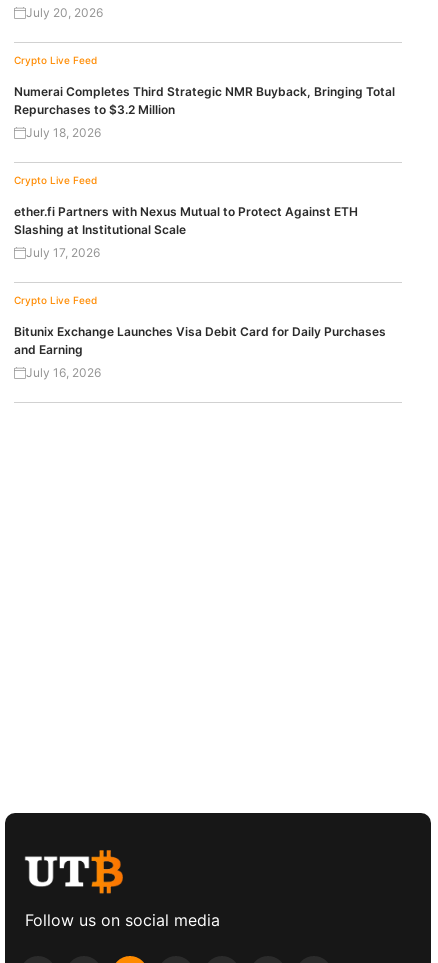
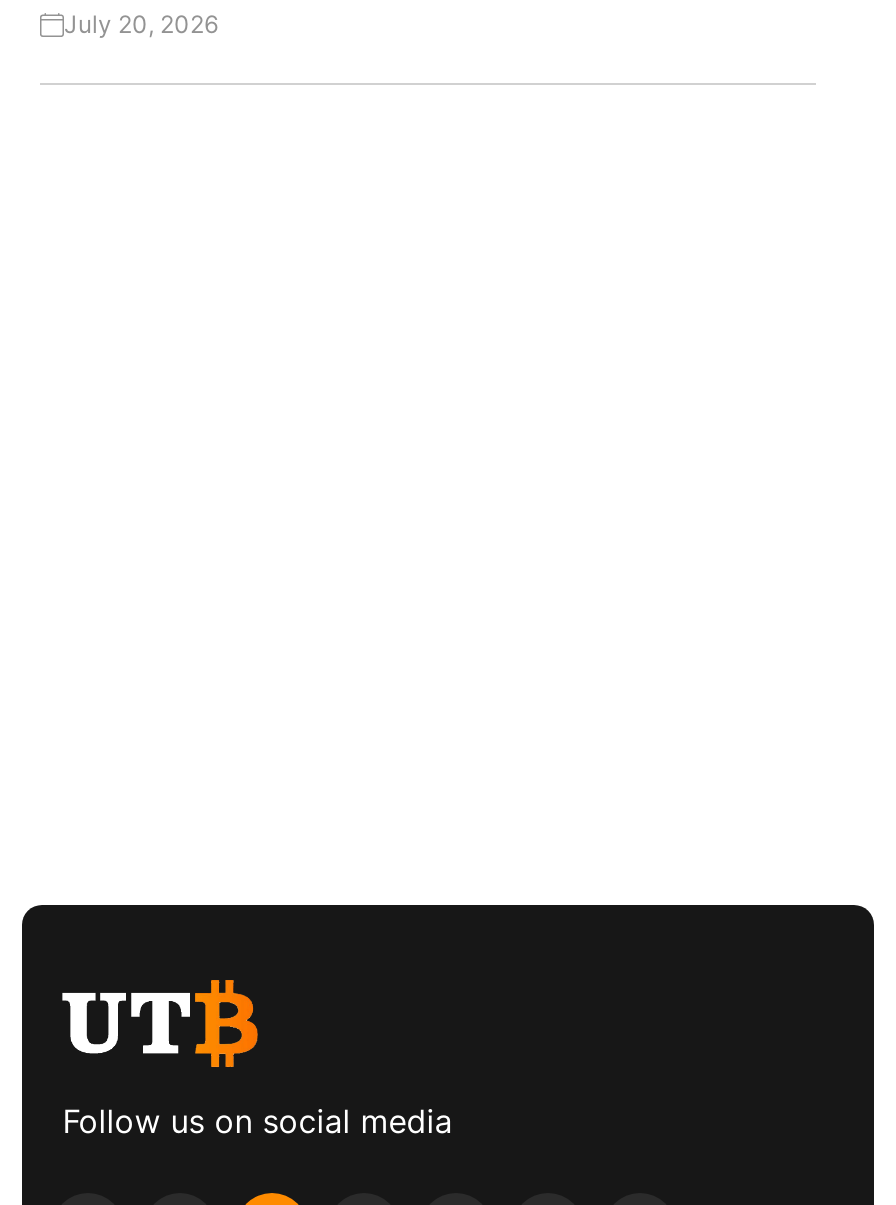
[14,53,395,379] Crypto Live Feed | Numerai Completes Third Strategic NMR Buyback, Bringing Total | Repurchases to $3.2 Million | July 18, 2026 | Crypto Live Feed | ether.fi Partners with Nexus Mutual to Protect Against ETH | Slashing at Institutional Scale | July 17, 2026 | Crypto Live Feed | Bitunix Exchange Launches Visa Debit Card for Daily Purchases | and Earning | July 16, 2026 -> none

